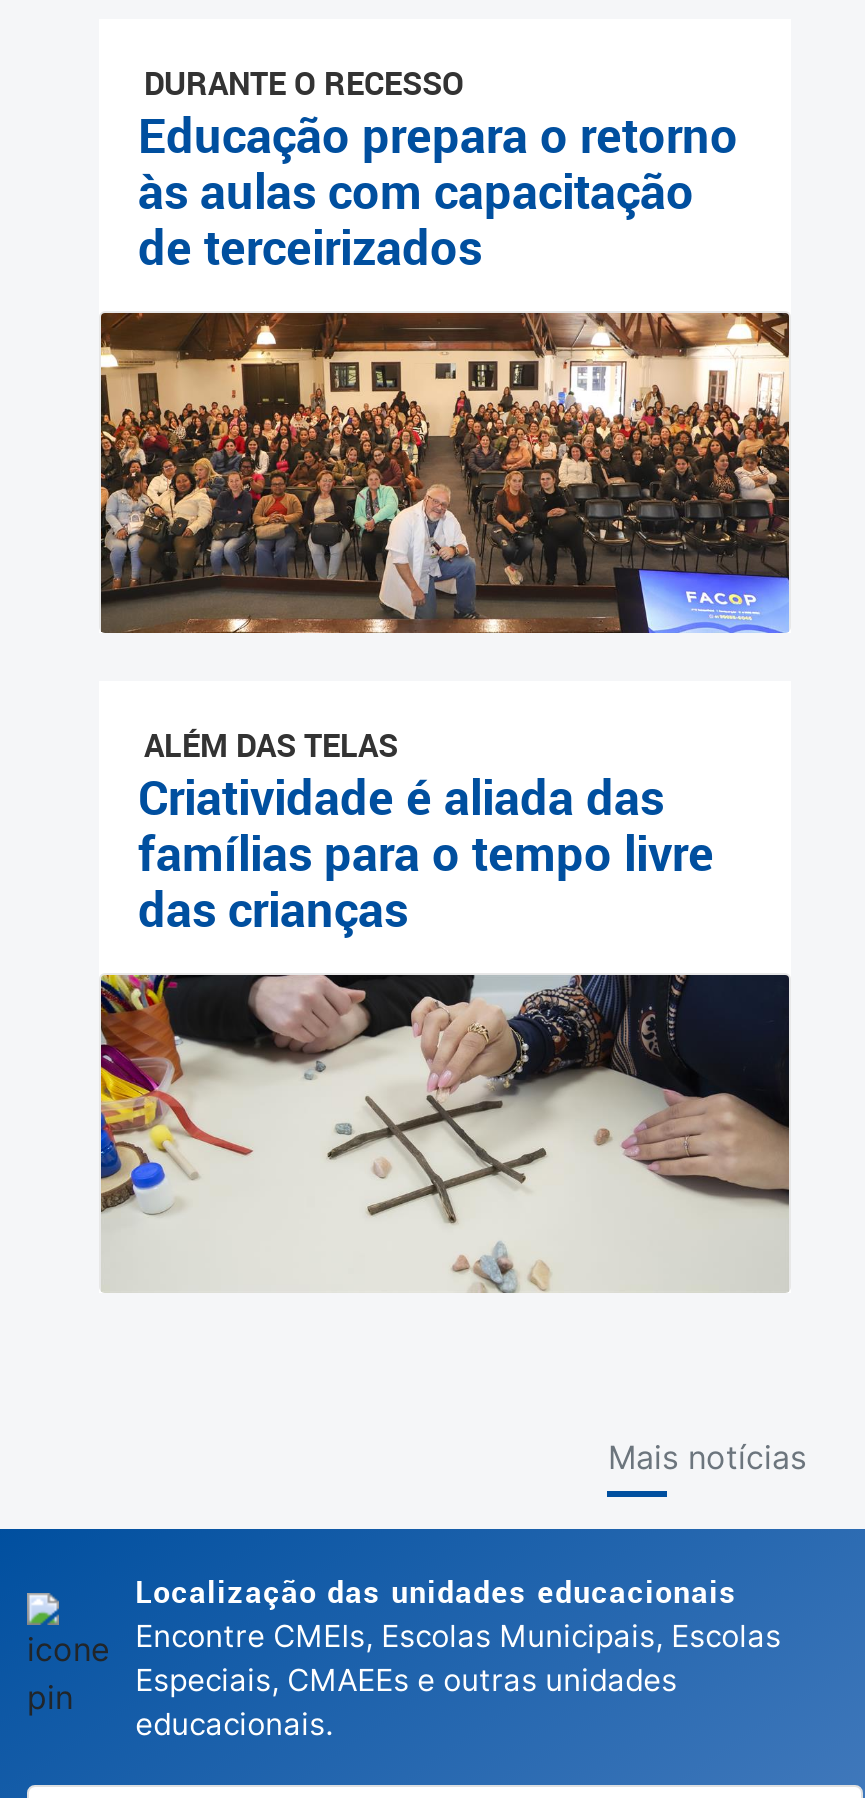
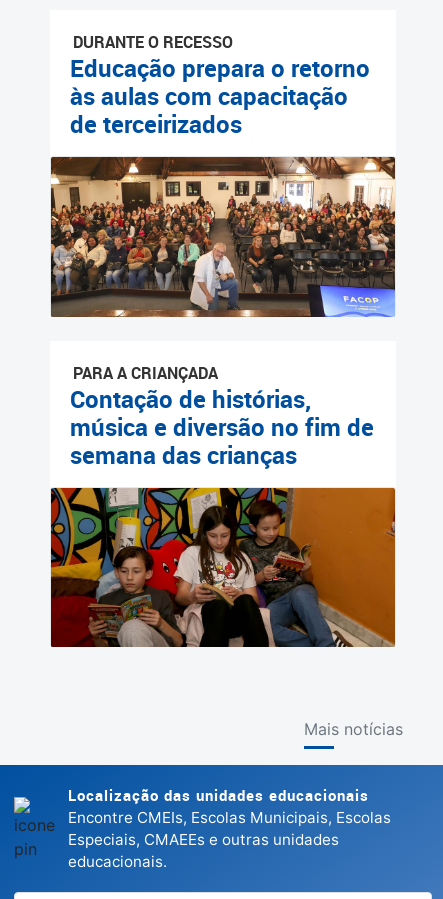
[138,723,714,941] ALÉM DAS TELAS | Criatividade é aliada das | famílias para o tempo livre | das crianças -> [69,362,373,471] PARA A CRIANÇADA | Contação de histórias, | música e diversão no fim de | semana das crianças
[99,973,791,1293] [image] -> [50,487,396,648] [image]

